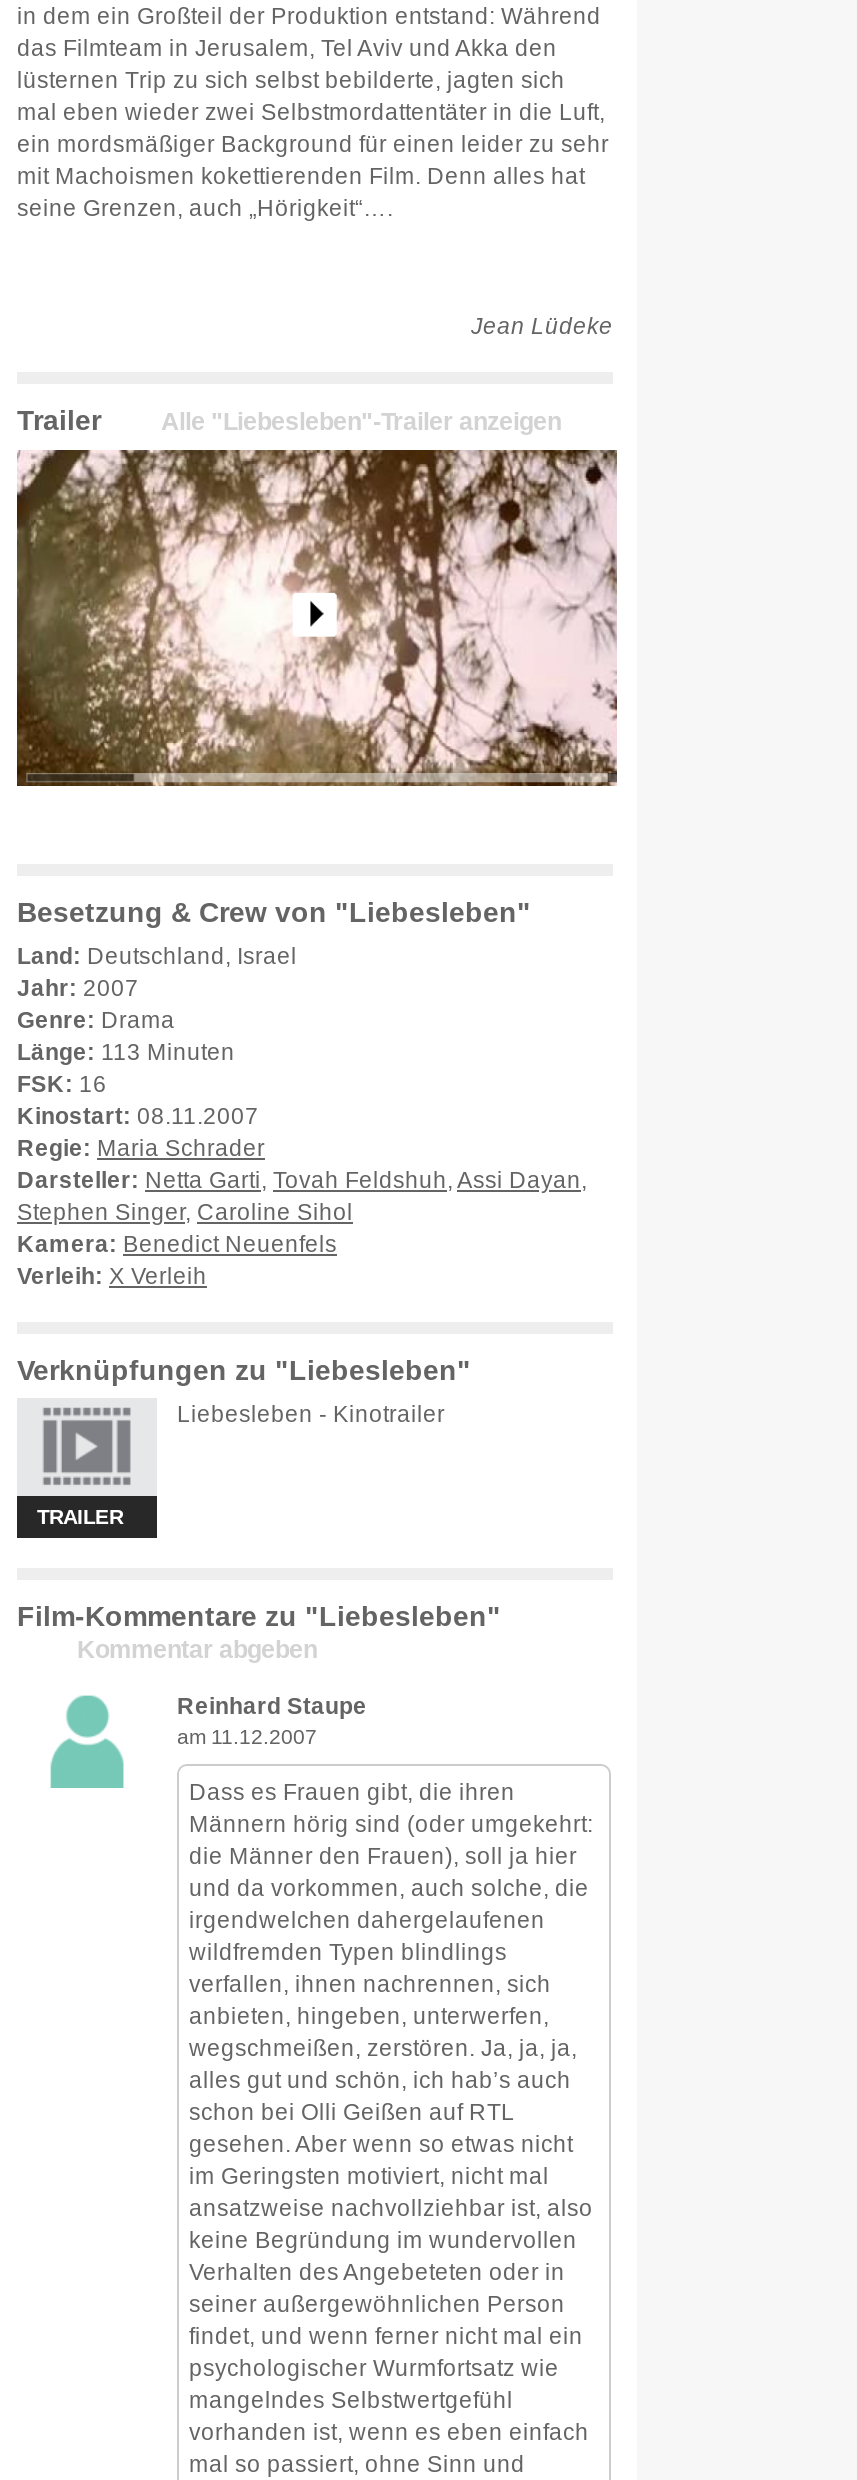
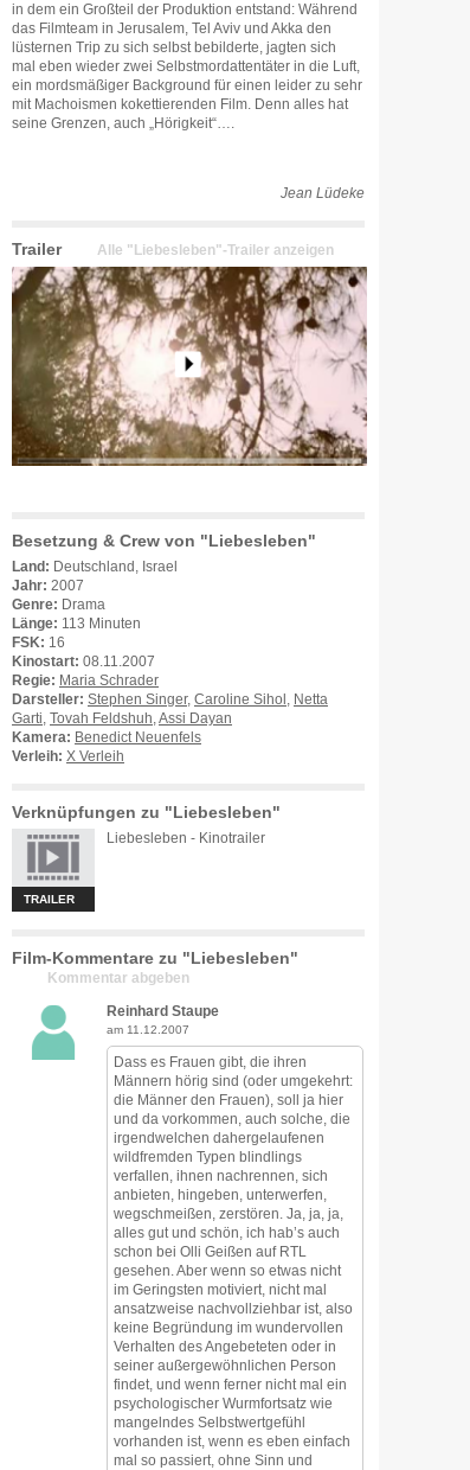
[17,1168,587,1224] Darsteller: Netta Garti, Tovah Feldshuh, Assi Dayan, | Stephen Singer, Caroline Sihol -> [12,692,328,726] Darsteller: Stephen Singer, Caroline Sihol, Netta | Garti, Tovah Feldshuh, Assi Dayan

